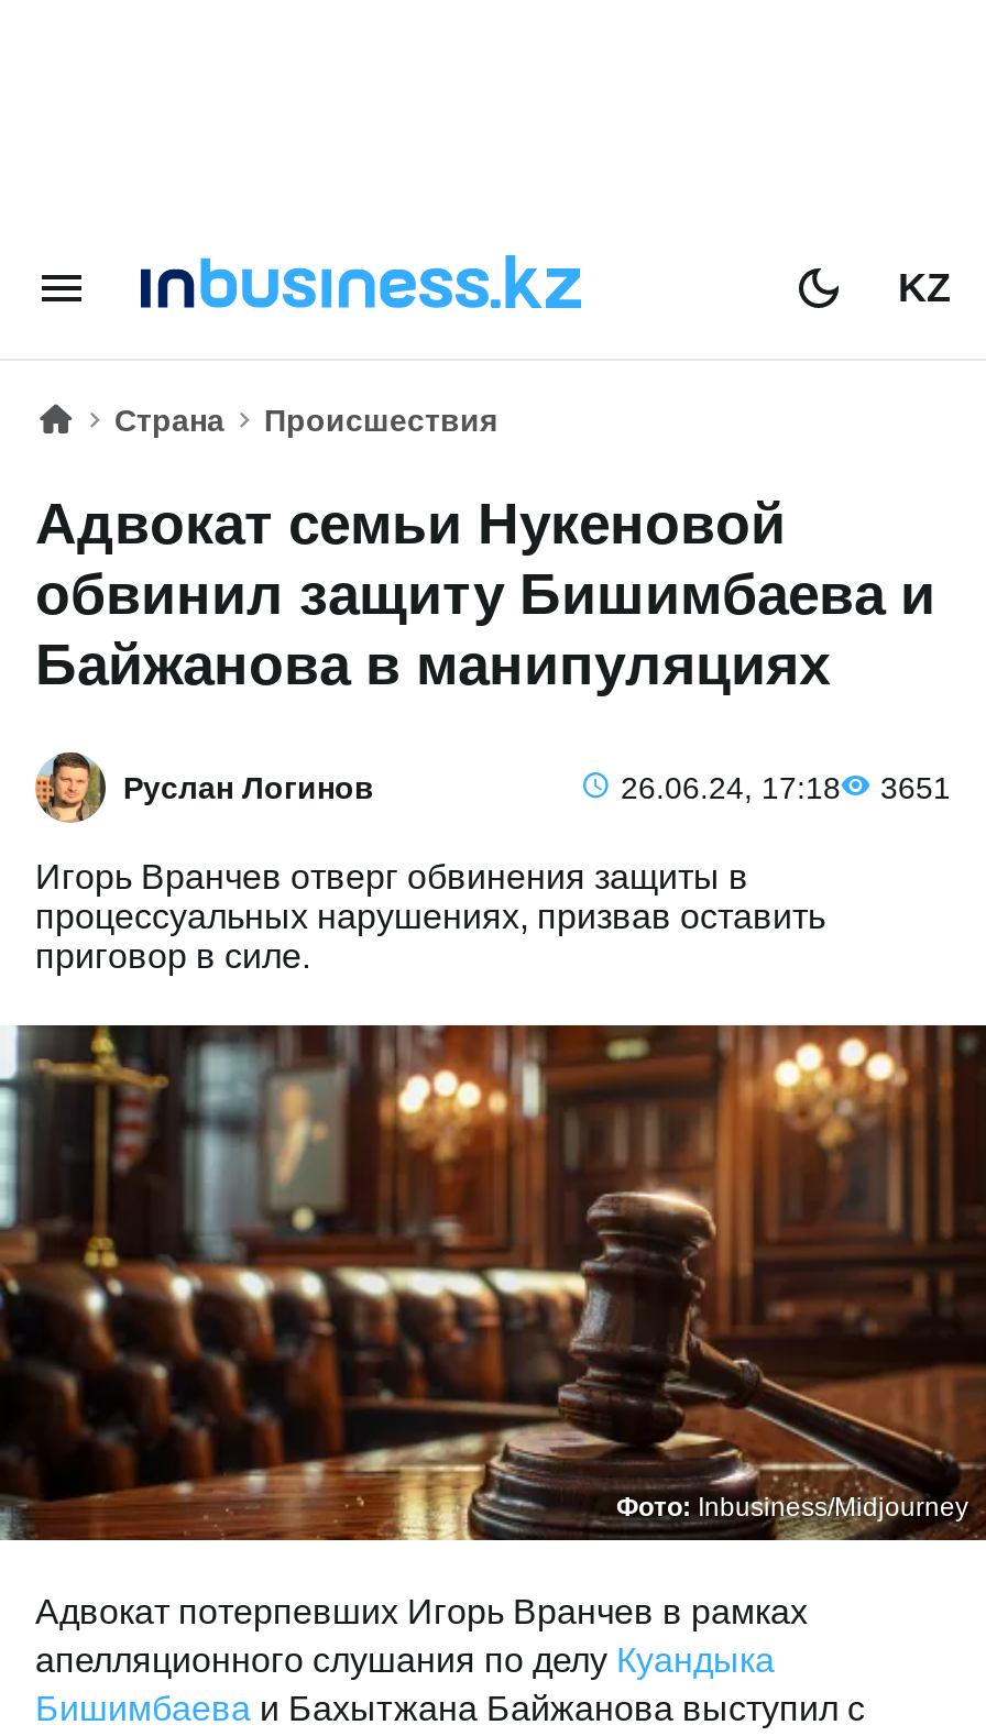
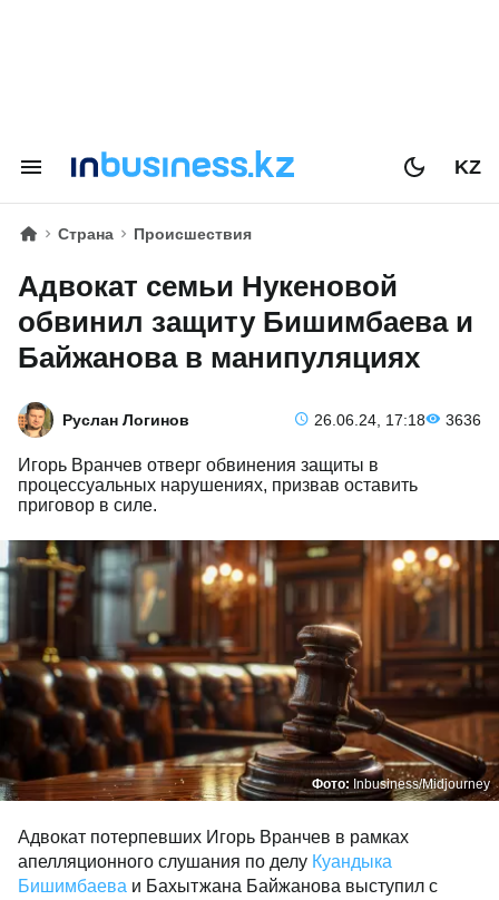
[621,770,951,805] 26.06.24, 17:18 3651 -> [314,411,481,429] 26.06.24, 17:18 3636

